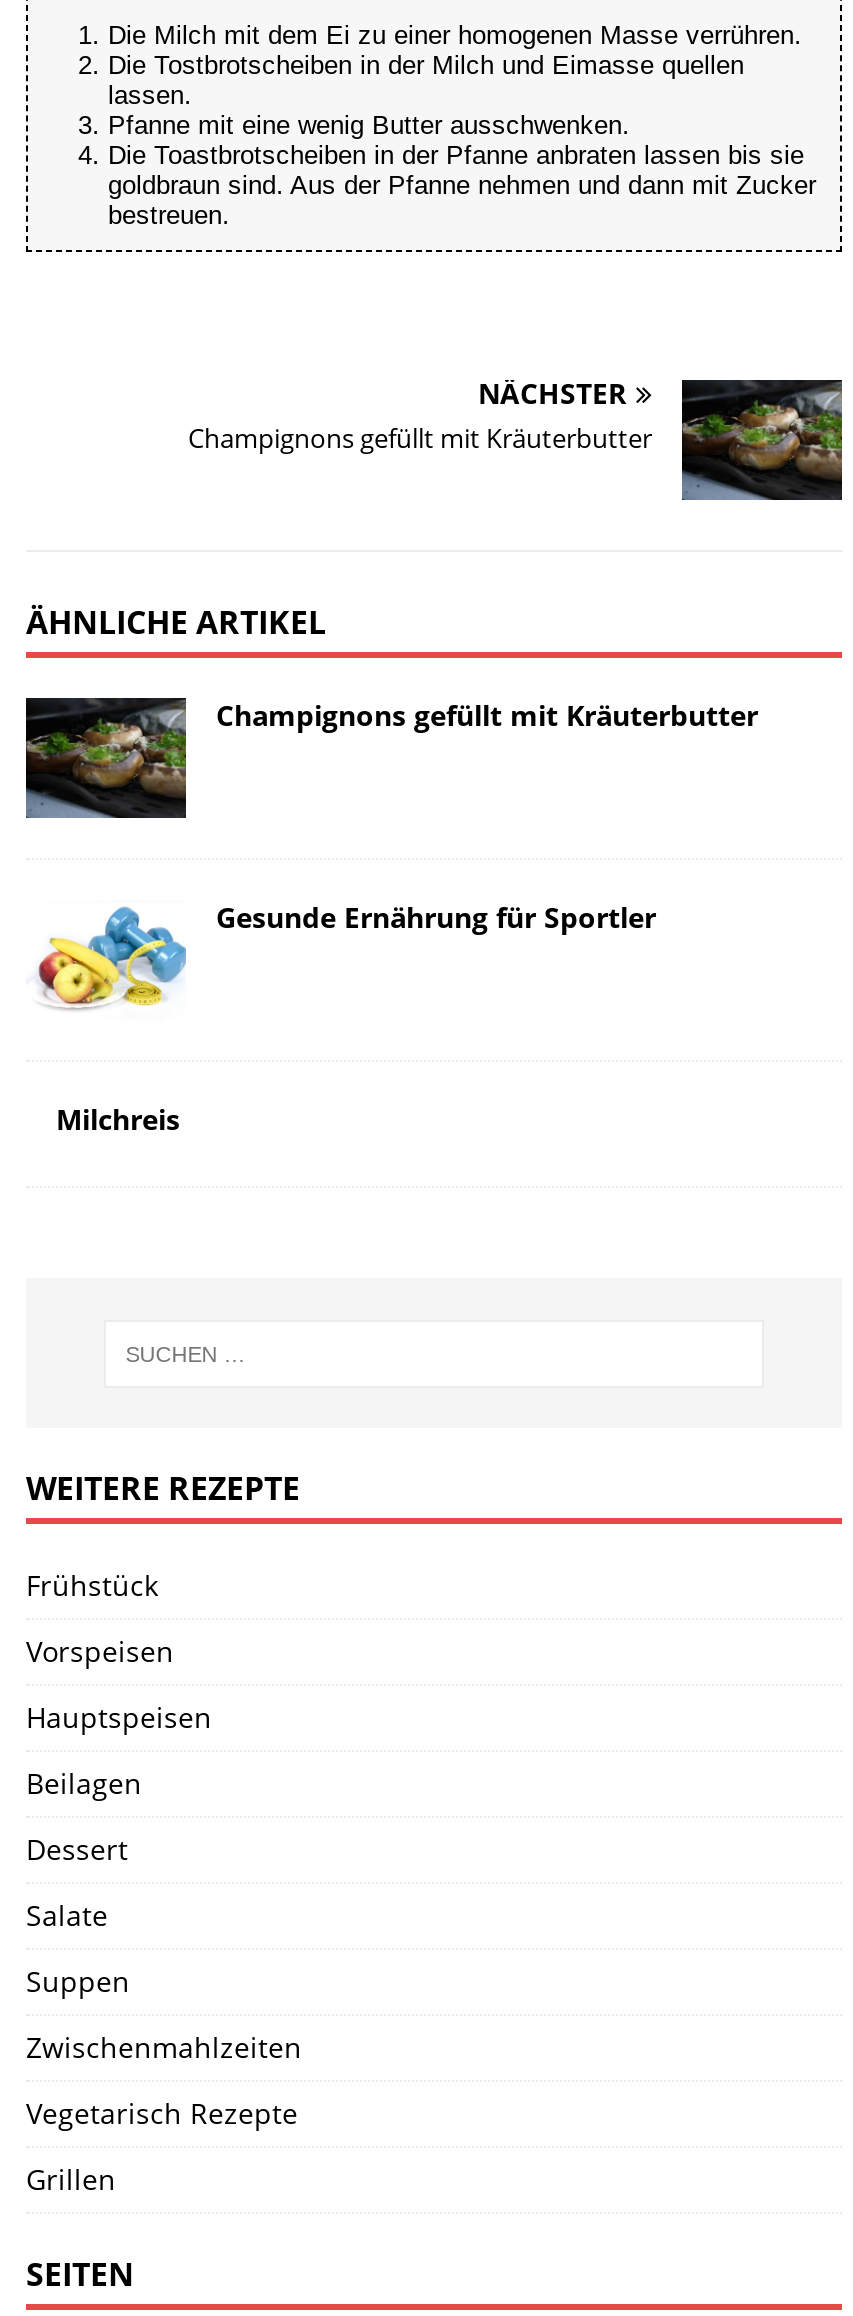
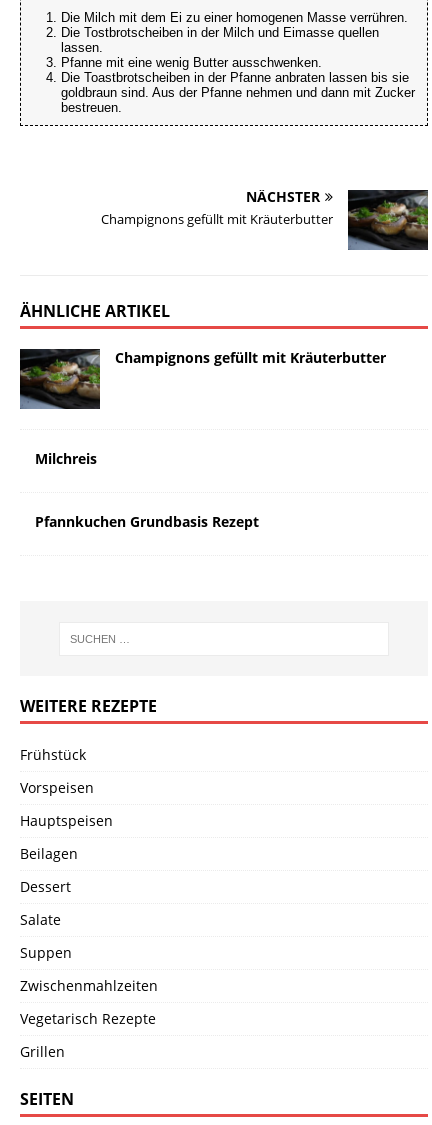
[36,898,656,1010] [image] | Gesunde Ernährung für Sportler -> none
moved [56,1100,180,1138] -> [35,449,97,468]: Milchreis
none -> [35,512,259,531] Pfannkuchen Grundbasis Rezept

